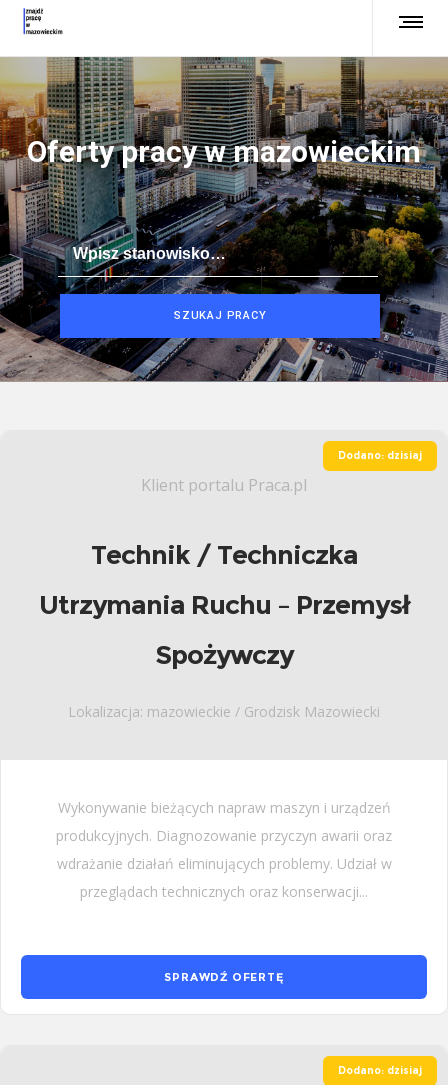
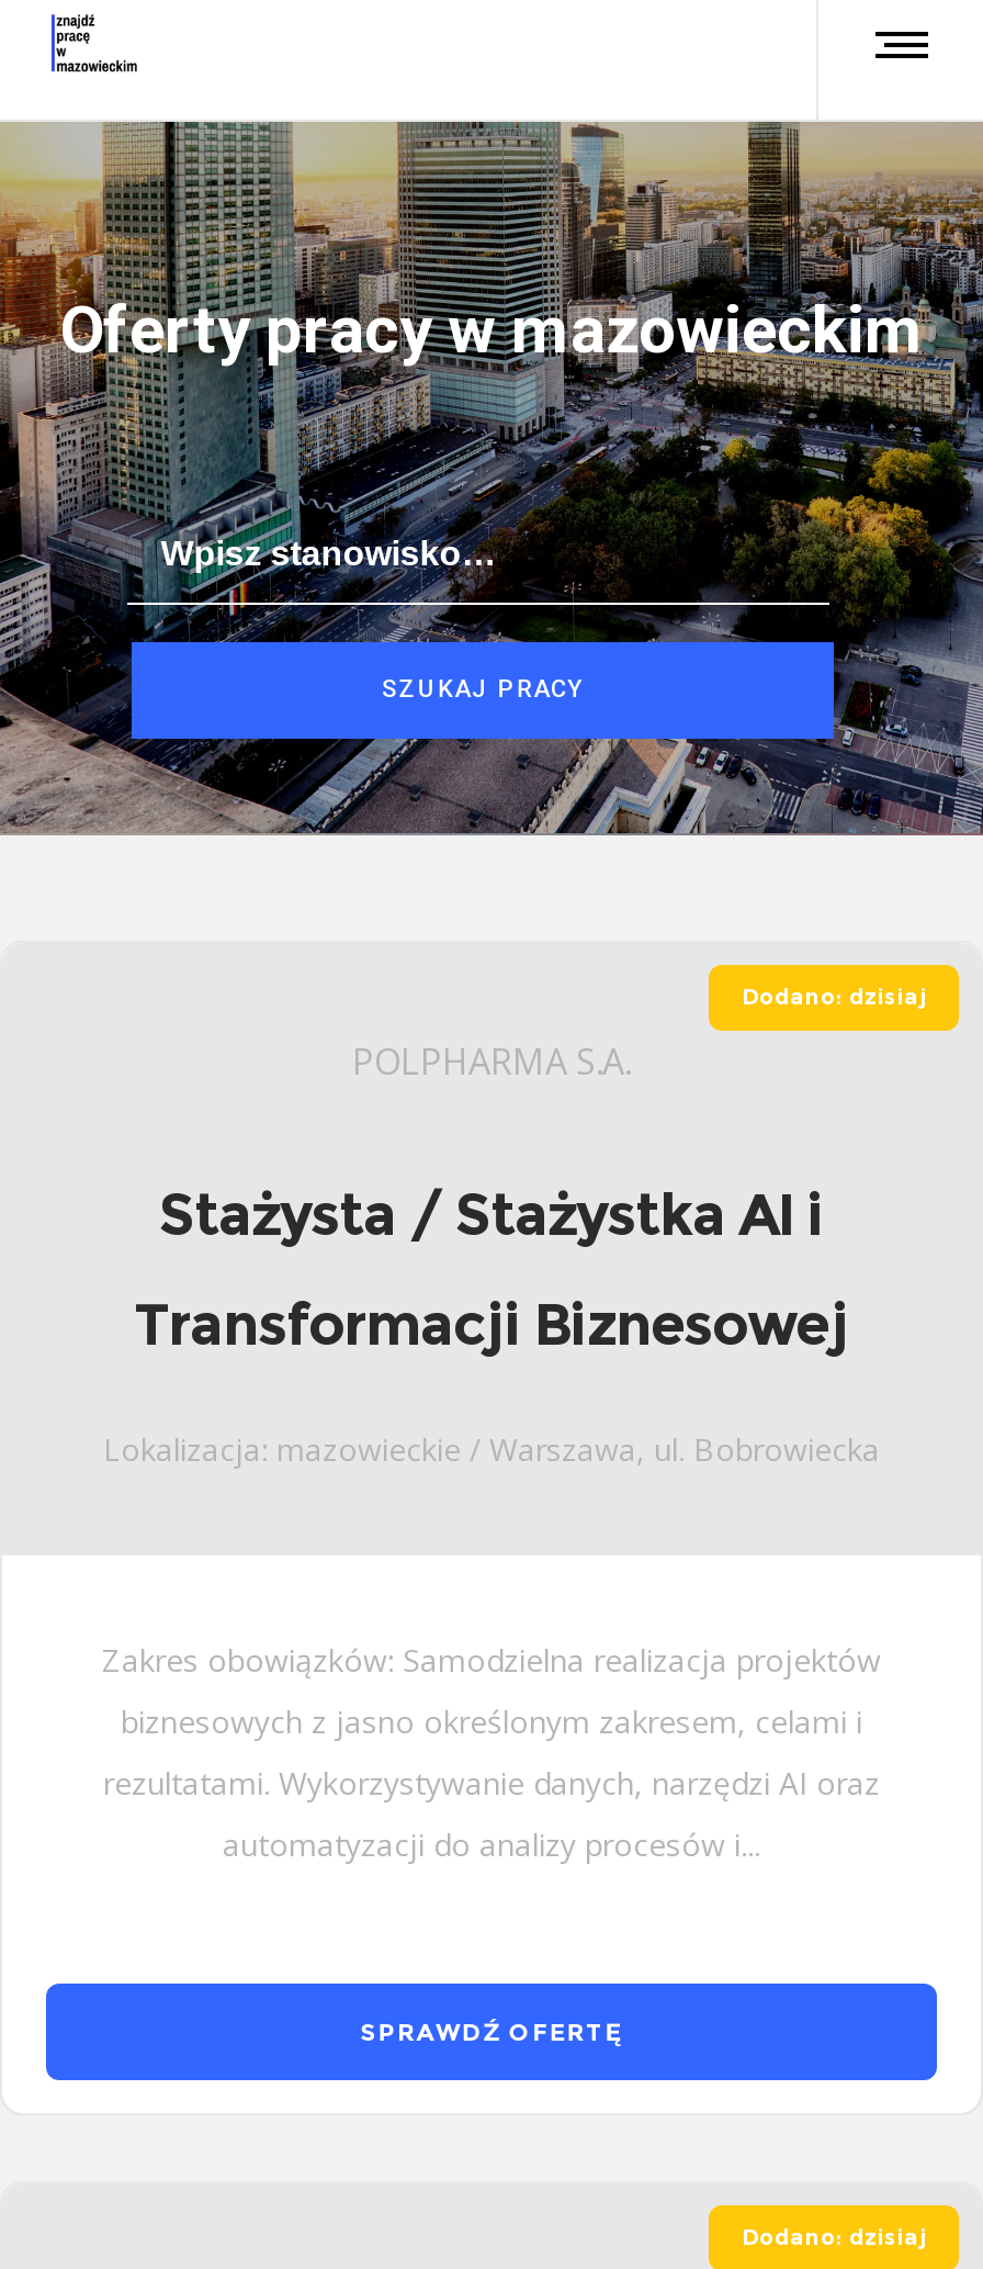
[39,474,409,721] Klient portalu Praca.pl | Technik / Techniczka | Utrzymania Ruchu – Przemysł | Spożywczy | Lokalizacja: mazowieckie / Grodzisk Mazowiecki -> [103,1038,880,1471] POLPHARMA S.A. | Stażysta / Stażystka AI i | Transformacji Biznesowej | Lokalizacja: mazowieckie / Warszawa, ul. Bobrowiecka
[56,798,392,901] Wykonywanie bieżących napraw maszyn i urządzeń | produkcyjnych. Diagnozowanie przyczyn awarii oraz | wdrażanie działań eliminujących problemy. Udział w | przeglądach technicznych oraz konserwacji... -> [102,1640,881,1866] Zakres obowiązków: Samodzielna realizacja projektów | biznesowych z jasno określonym zakresem, celami i | rezultatami. Wykorzystywanie danych, narzędzi AI oraz | automatyzacji do analizy procesów i...

